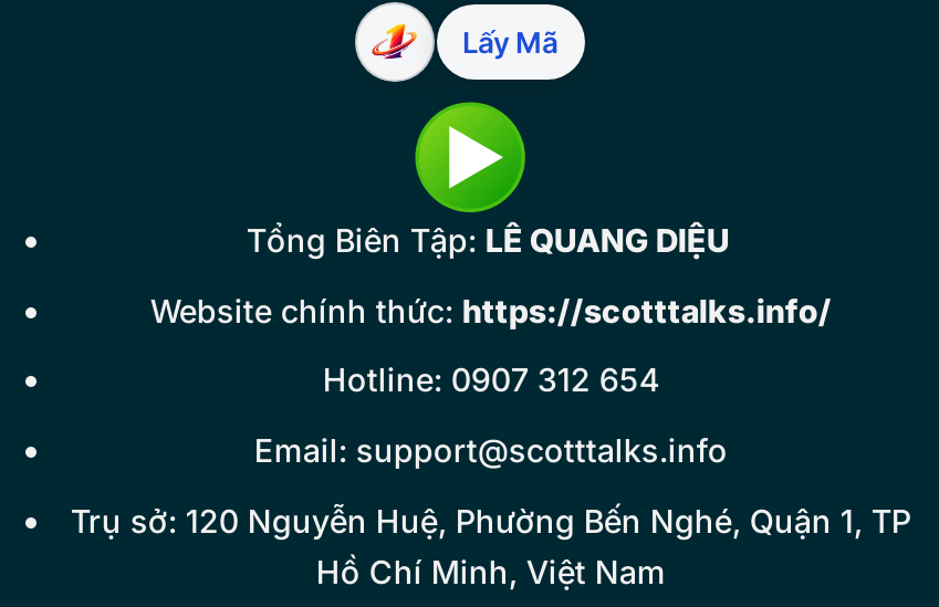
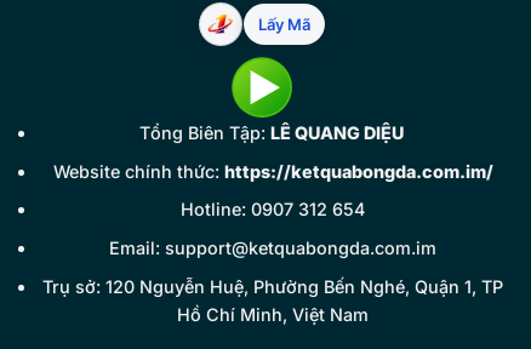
[150,291,831,329] Website chính thức: https://scotttalks.info/ -> [53,161,493,182] Website chính thức: https://ketquabongda.com.im/
[254,431,728,469] Email: support@scotttalks.info -> [110,238,437,258] Email: support@ketquabongda.com.im

